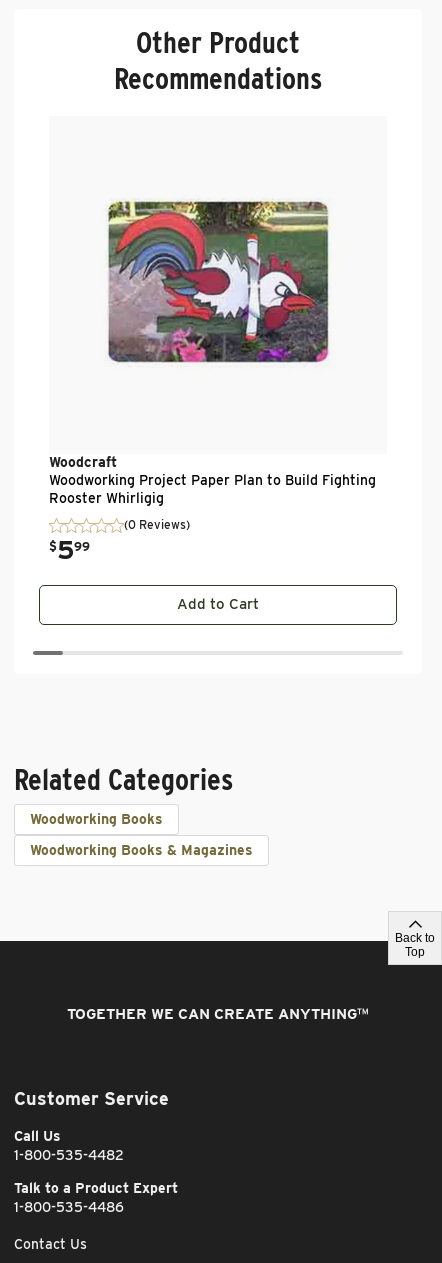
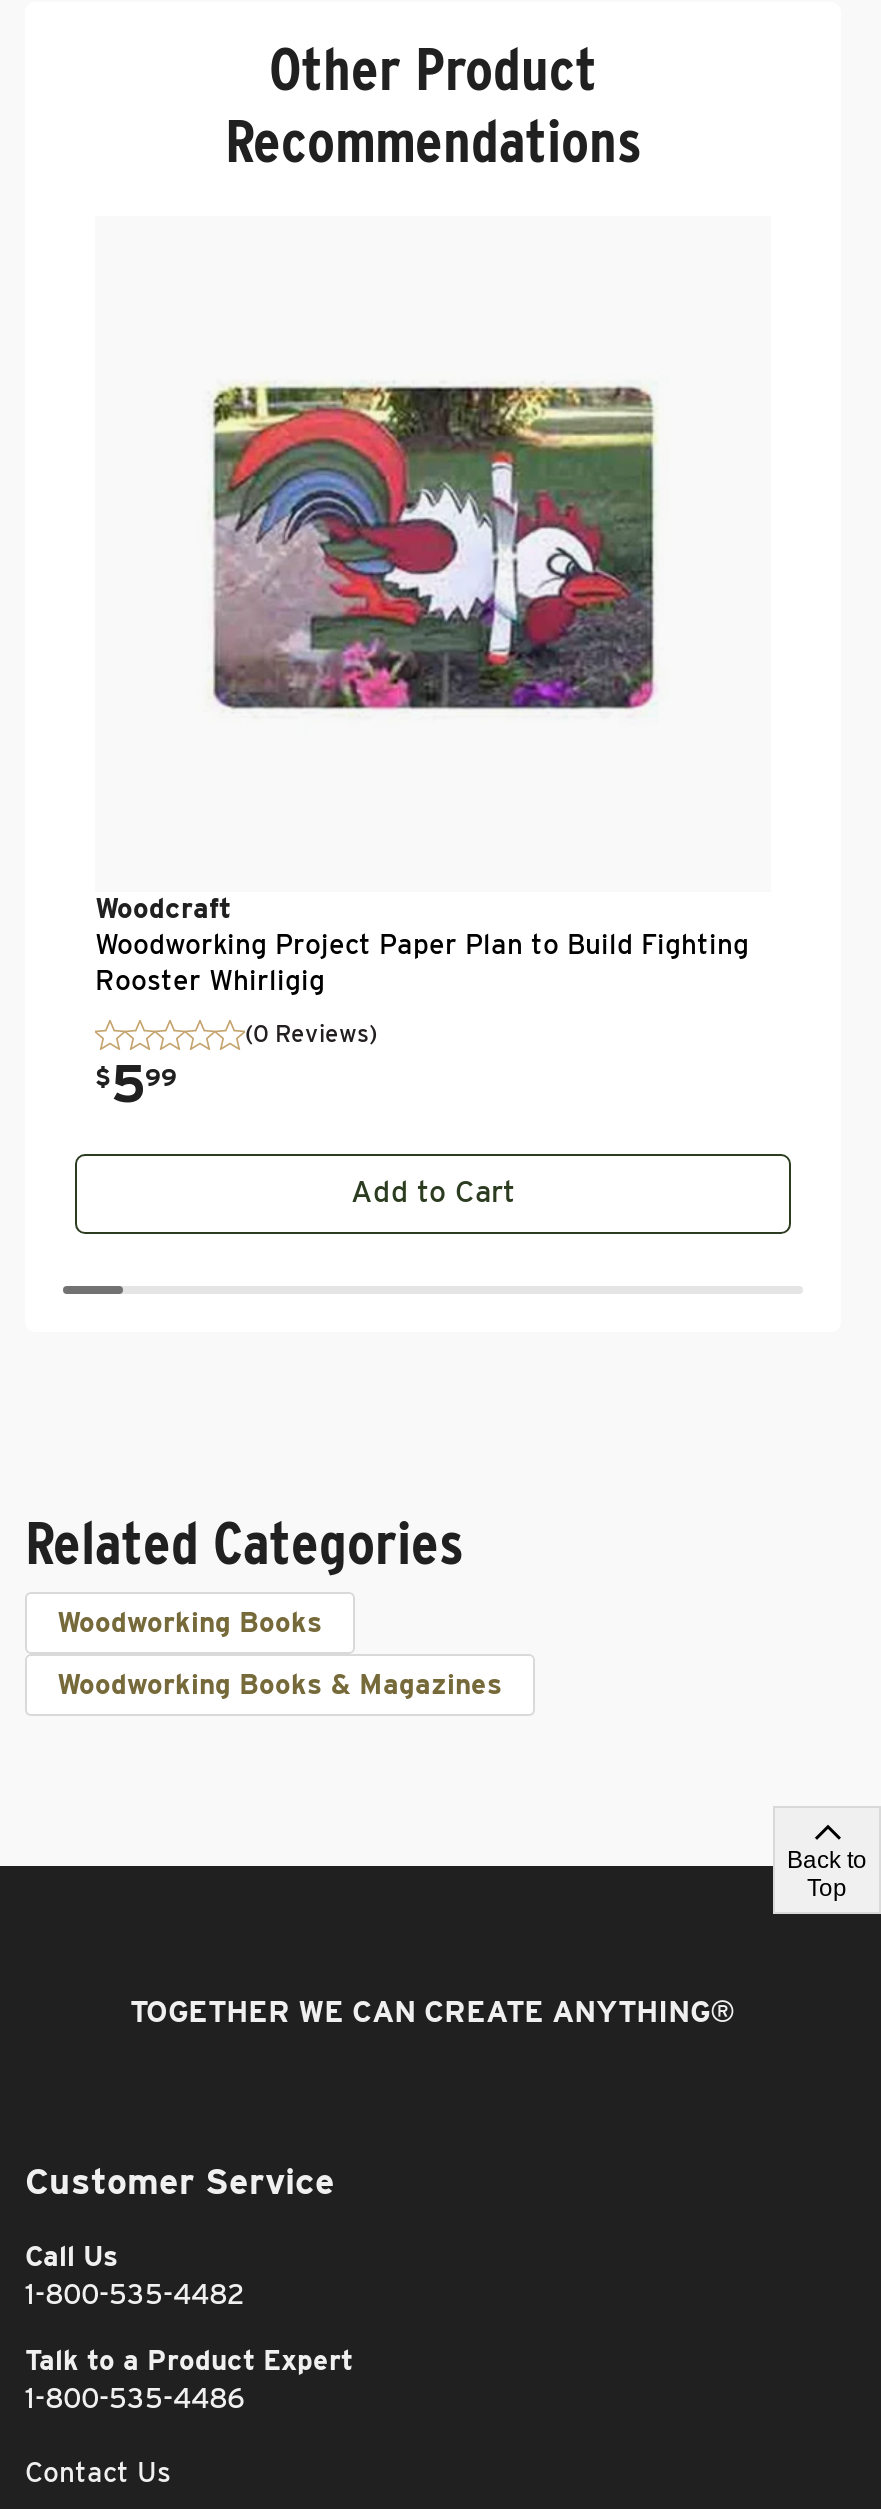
[67,1005,369,1023] TOGETHER WE CAN CREATE ANYTHING™ -> [130,1994,736,2030] TOGETHER WE CAN CREATE ANYTHING®

